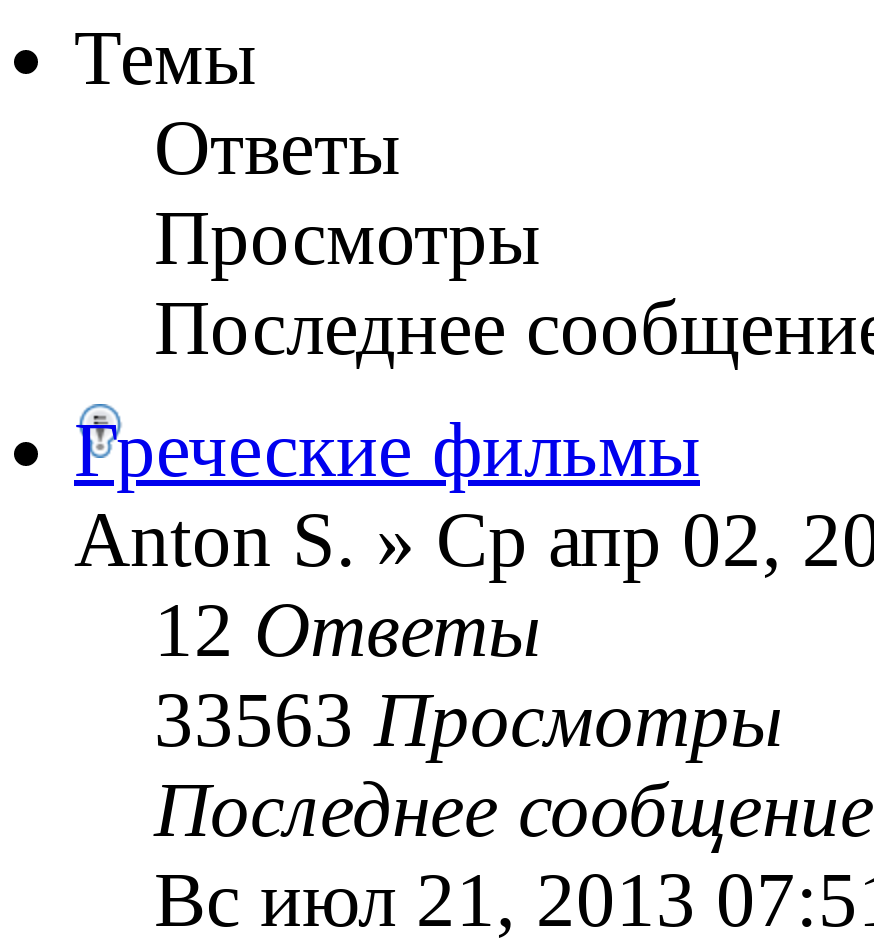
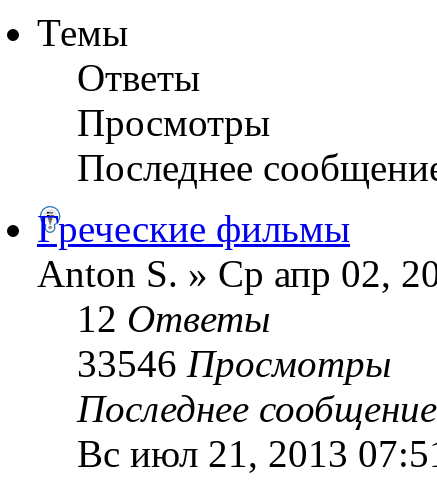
[154,676,782,762] 33563 Просмотры -> [77,342,391,385] 33546 Просмотры

